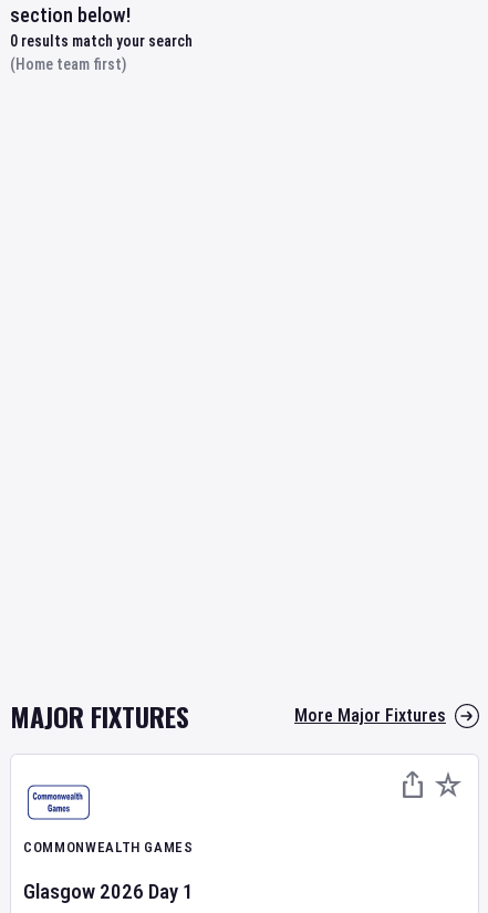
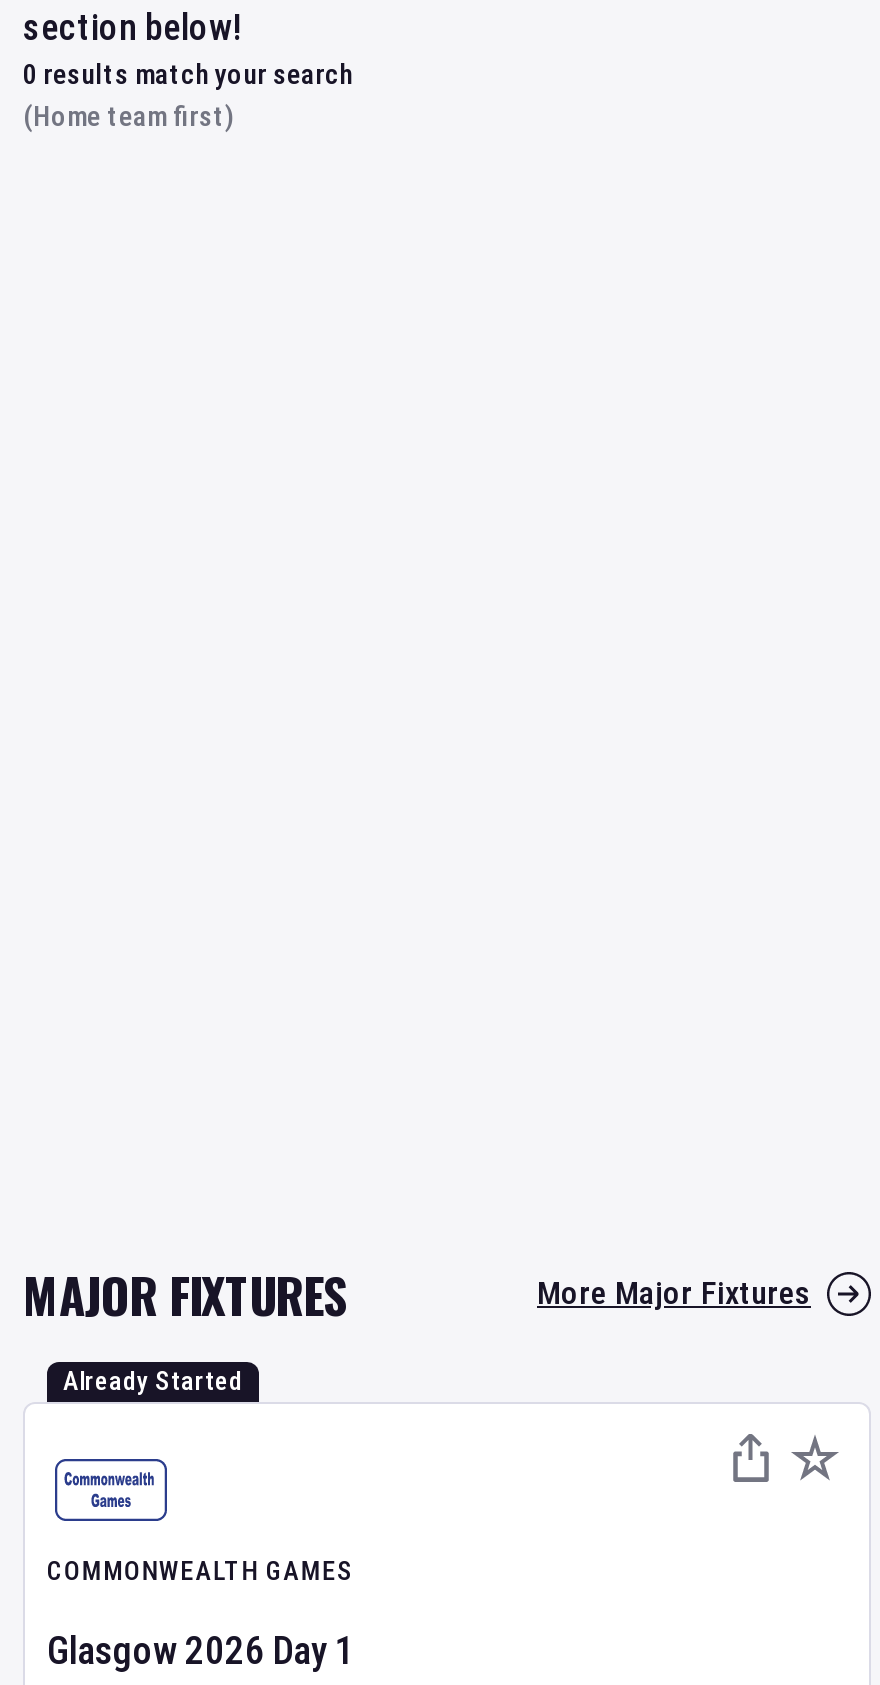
none -> [63,1366,243,1396] Already Started

